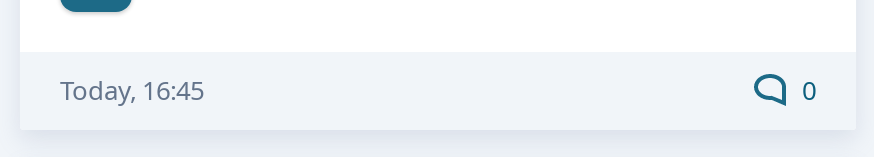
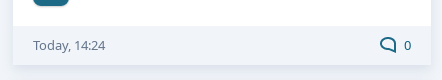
[60,72,204,108] Today, 16:45 -> [33,36,105,54] Today, 14:24

